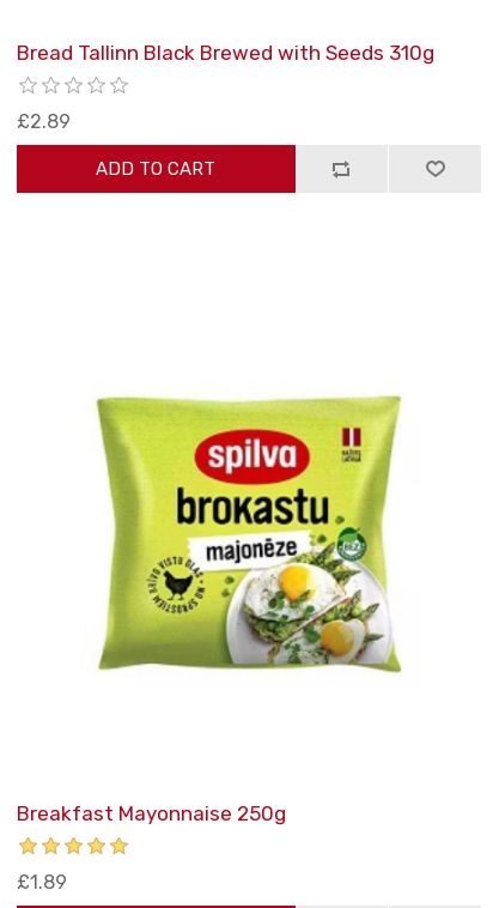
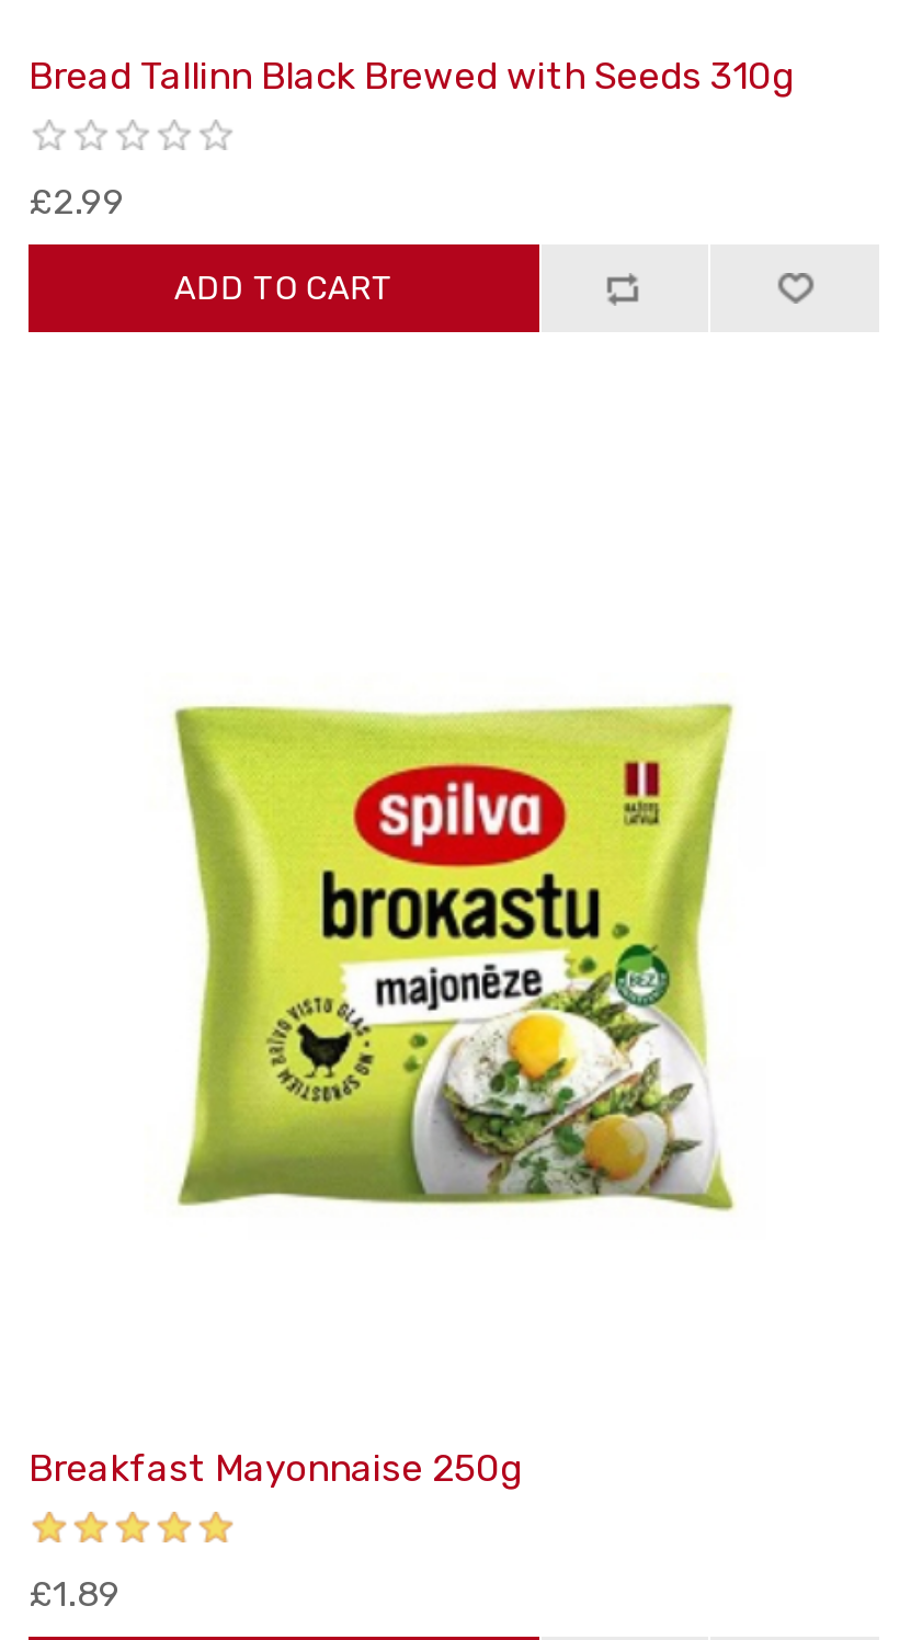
[17,111,71,133] £2.89 -> [29,182,125,223] £2.99

